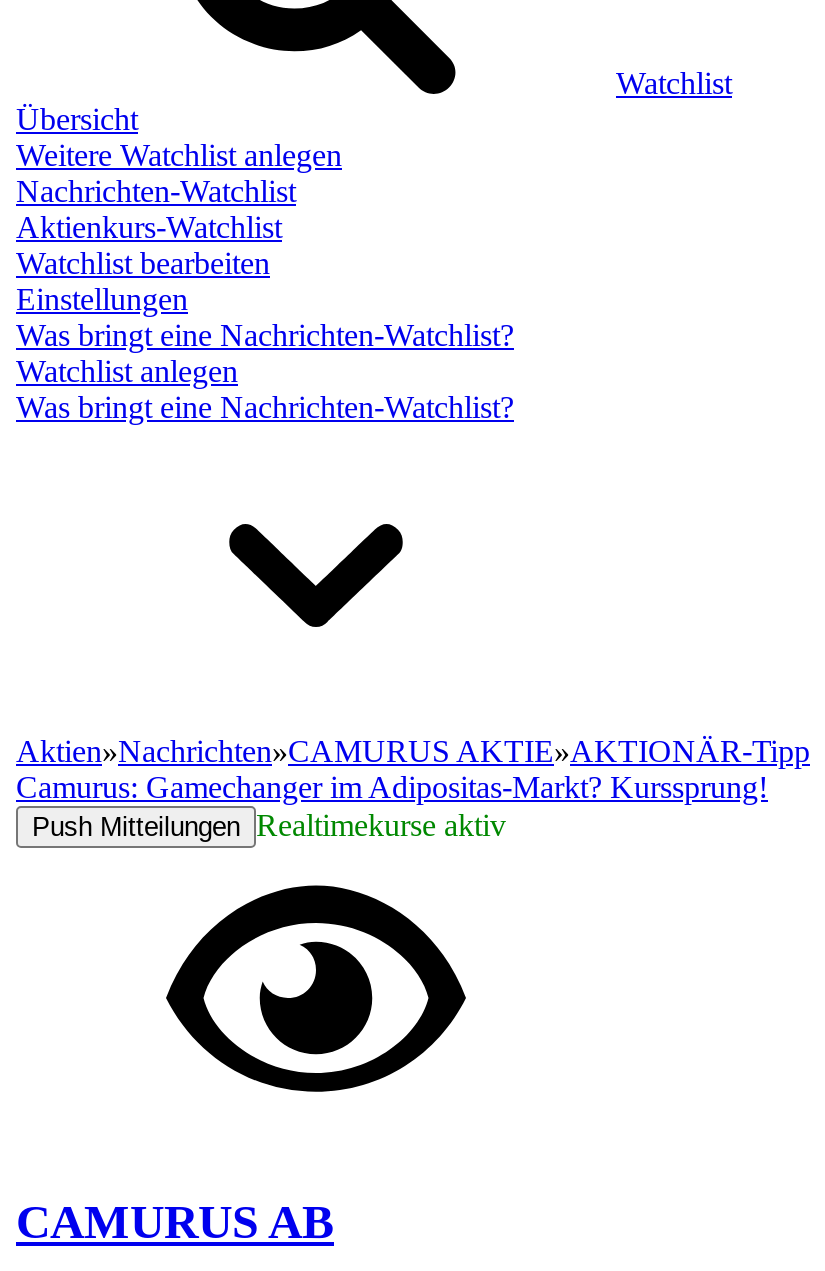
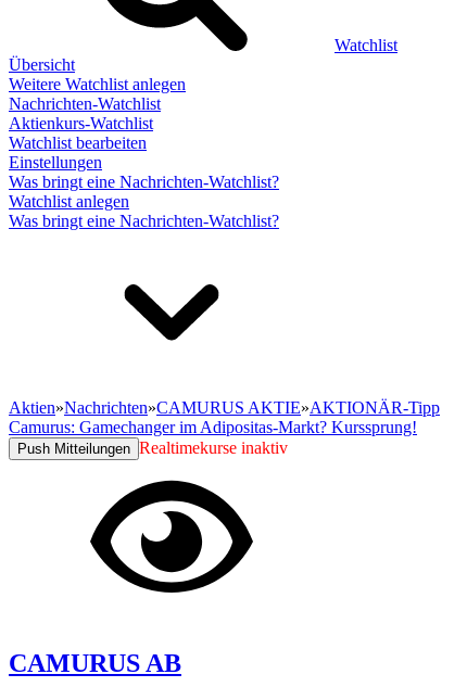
[32,808,506,842] Push Mitteilungen Realtimekurse aktiv -> [17,438,288,457] Push Mitteilungen Realtimekurse inaktiv

